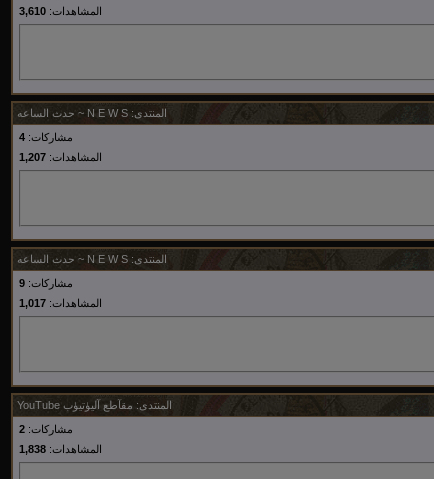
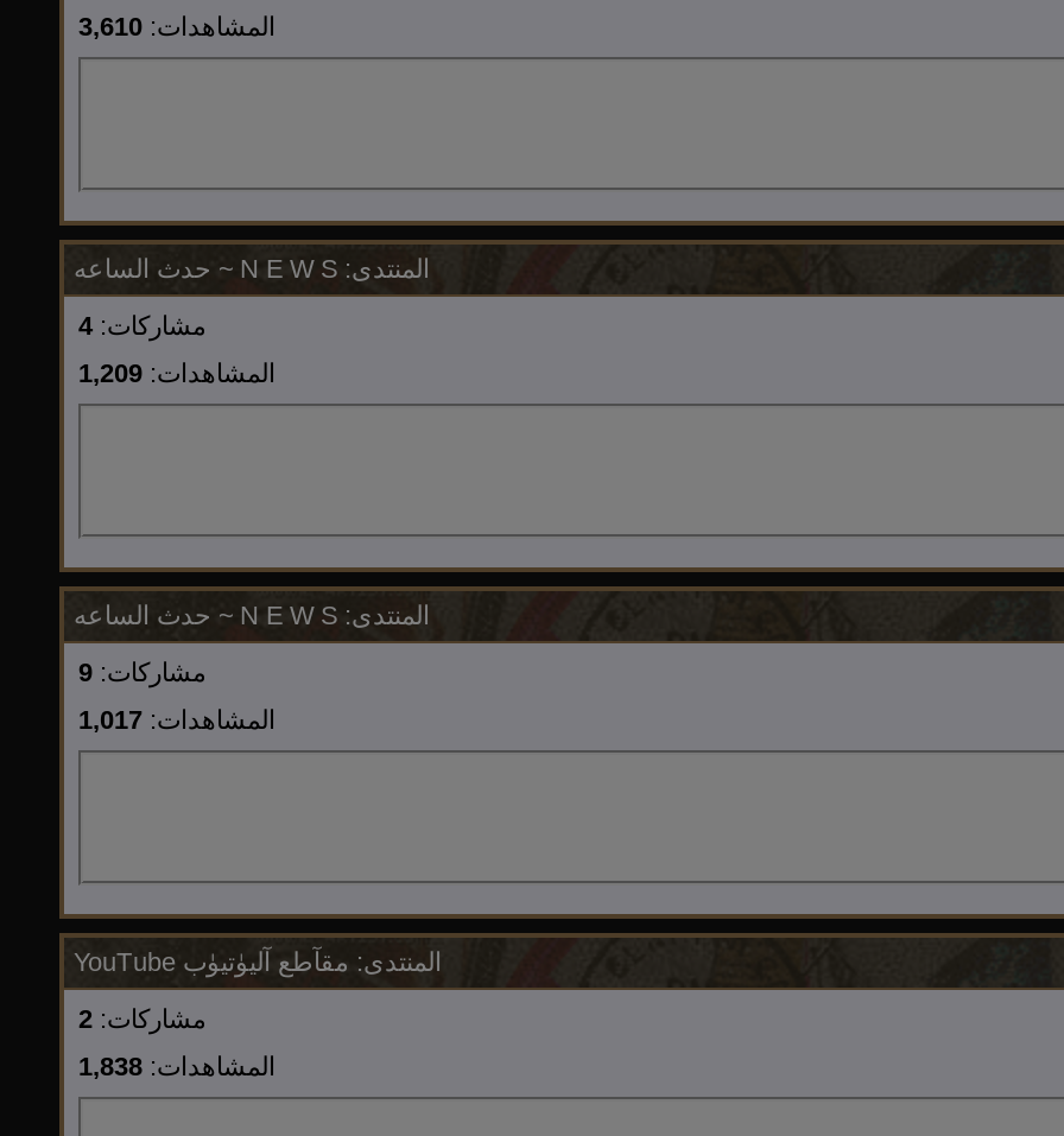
[19,151,102,163] المشاهدات: 1,207 -> [78,358,275,386] المشاهدات: 1,209

